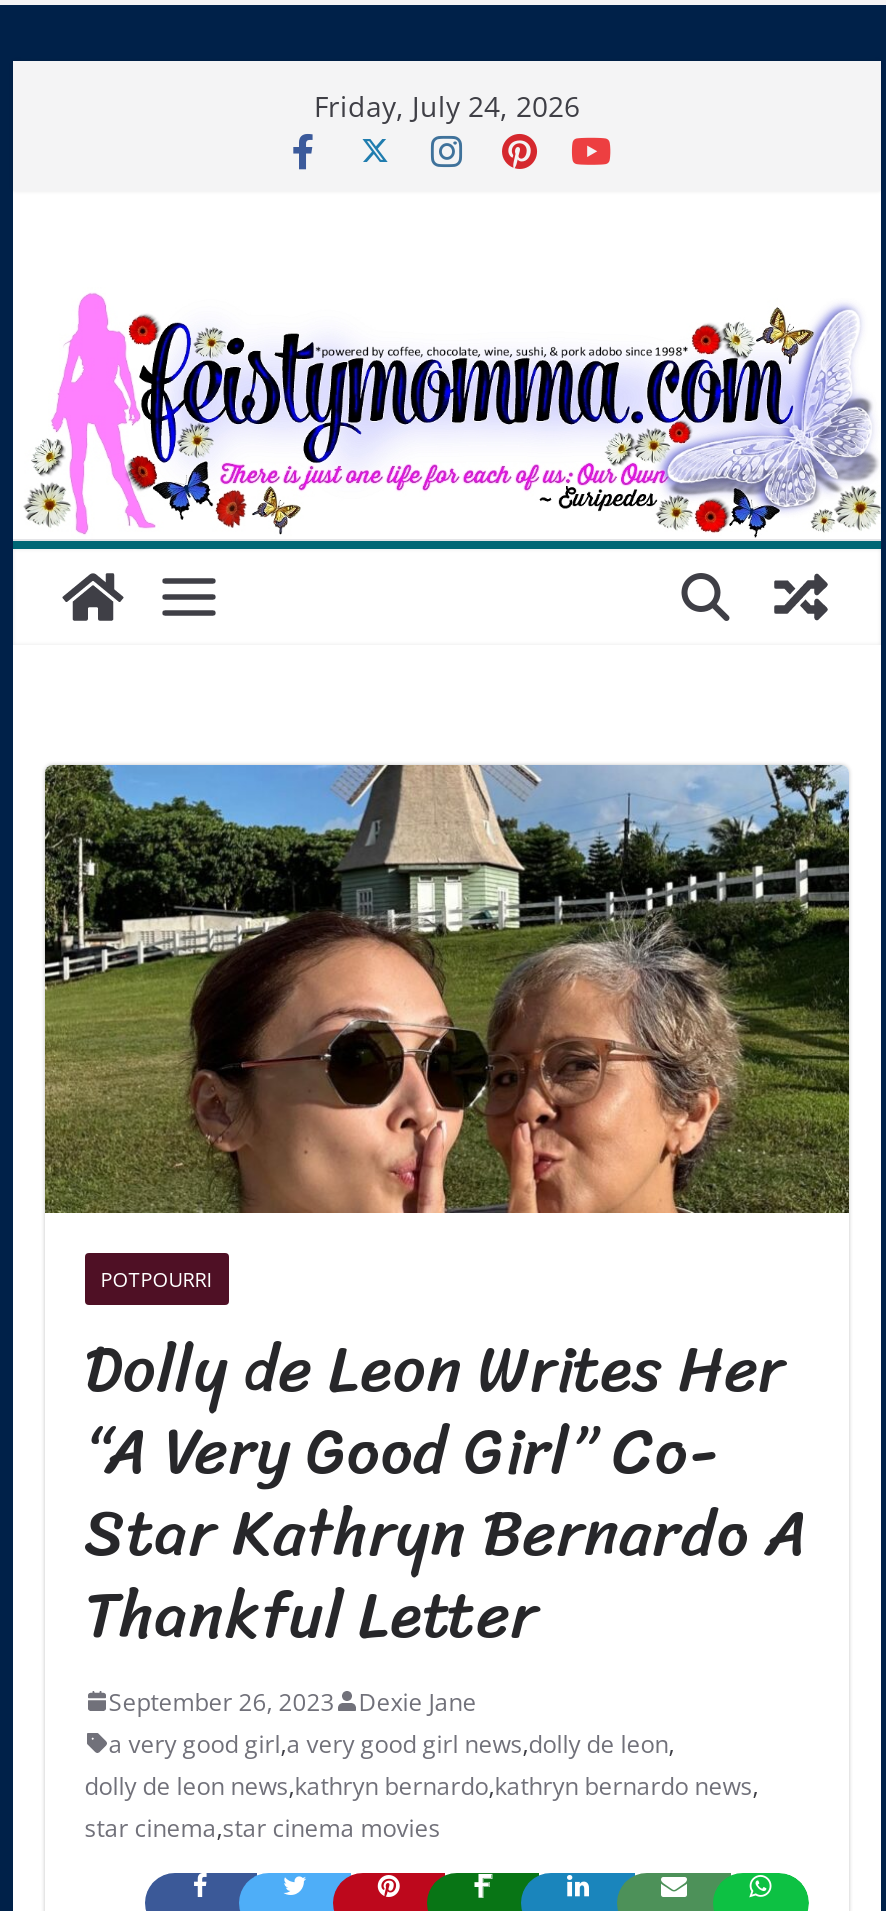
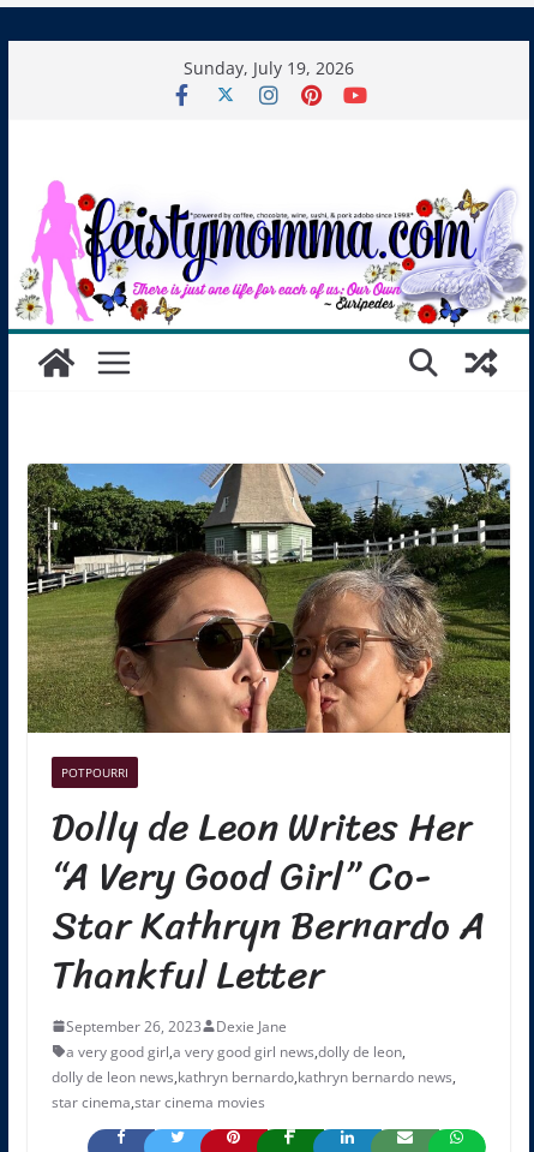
[314,87,580,125] Friday, July 24, 2026 -> [184,56,354,79] Sunday, July 19, 2026

